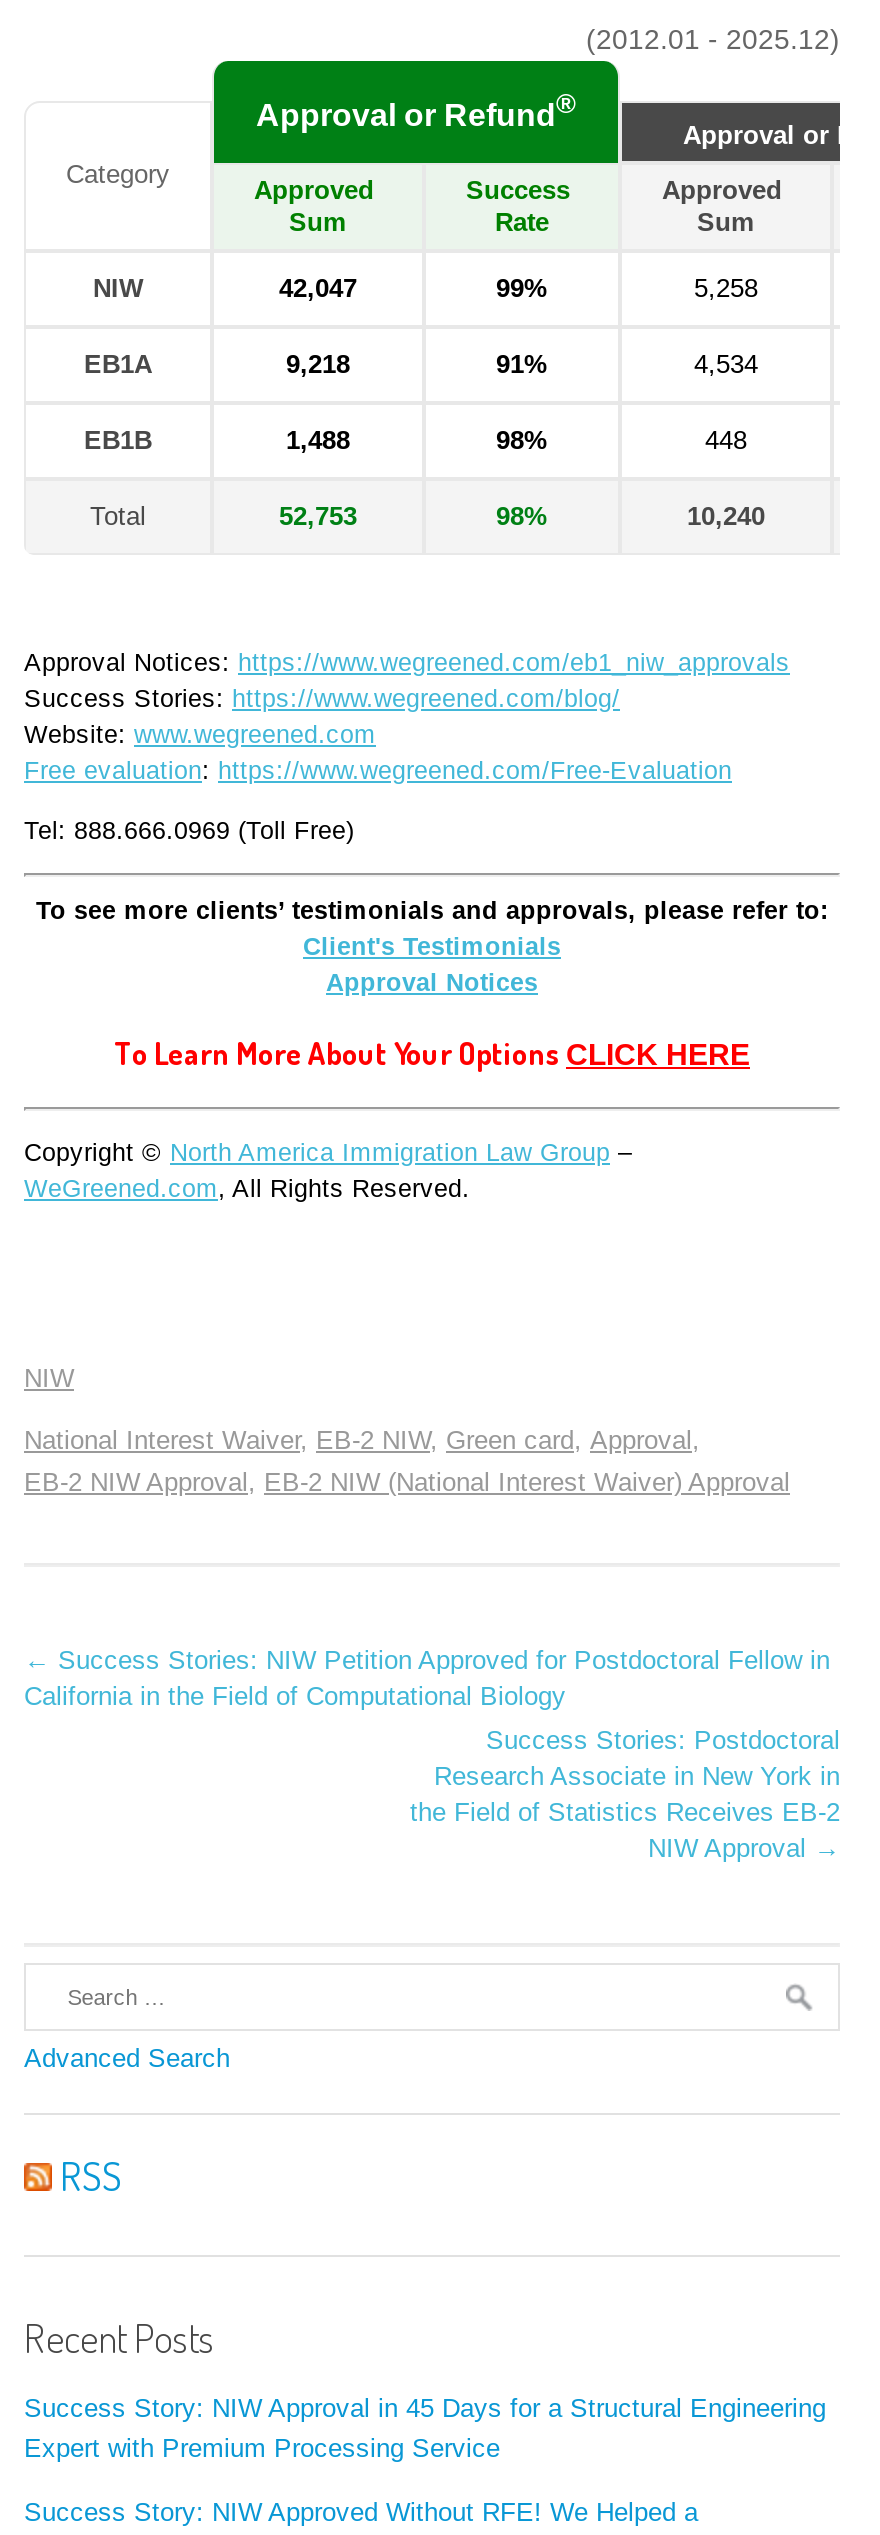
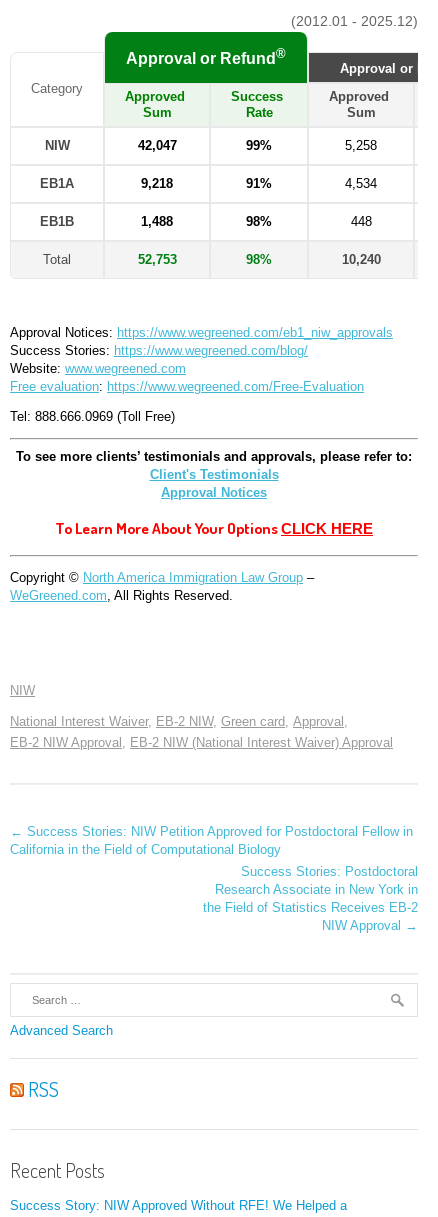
[24,2393,826,2463] Success Story: NIW Approval in 45 Days for a Structural Engineering | Expert with Premium Processing Service -> none

